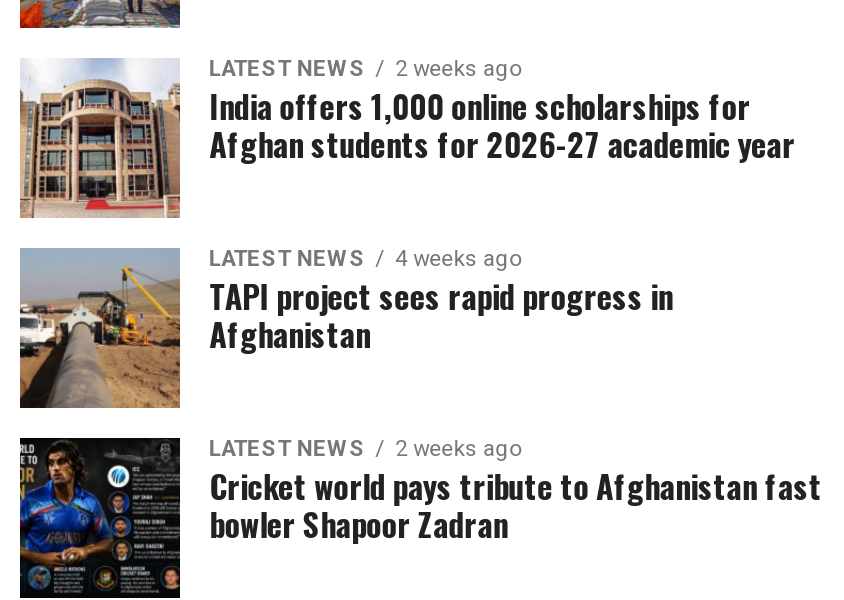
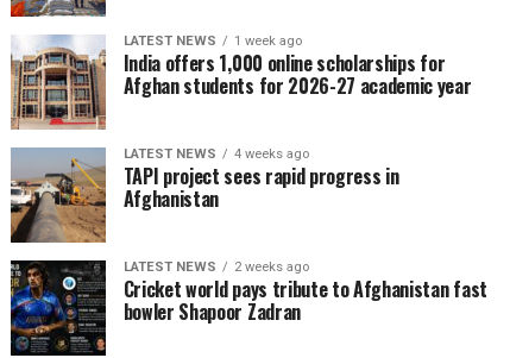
[209,56,521,82] LATEST NEWS 2 weeks ago -> [123,33,302,49] LATEST NEWS 1 week ago

